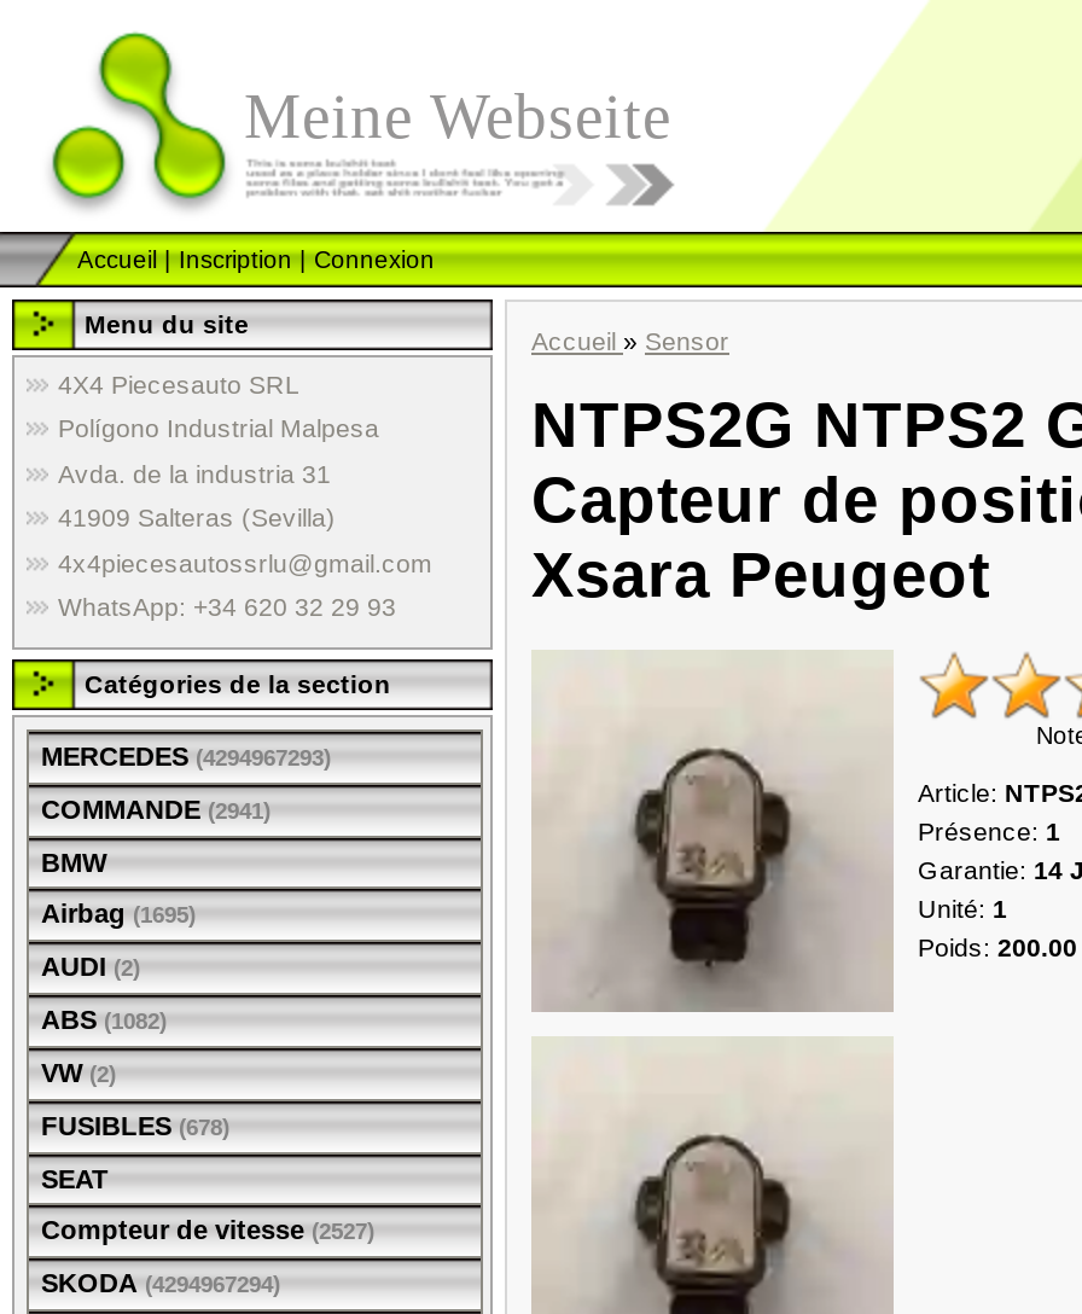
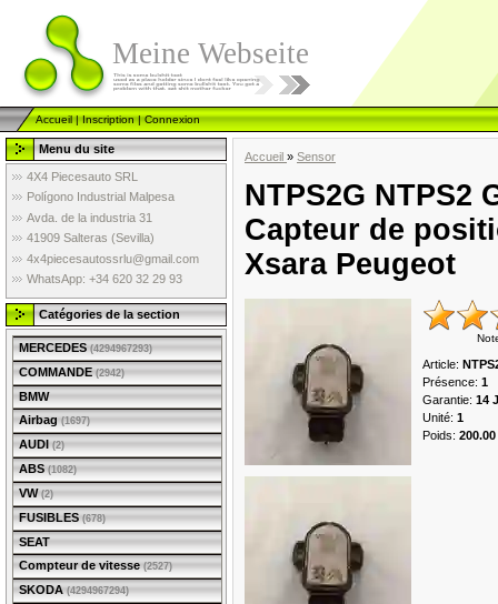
[41,795,270,824] COMMANDE (2941) -> [19,365,124,379] COMMANDE (2942)
[41,899,196,928] Airbag (1695) -> [19,413,90,426] Airbag (1697)

